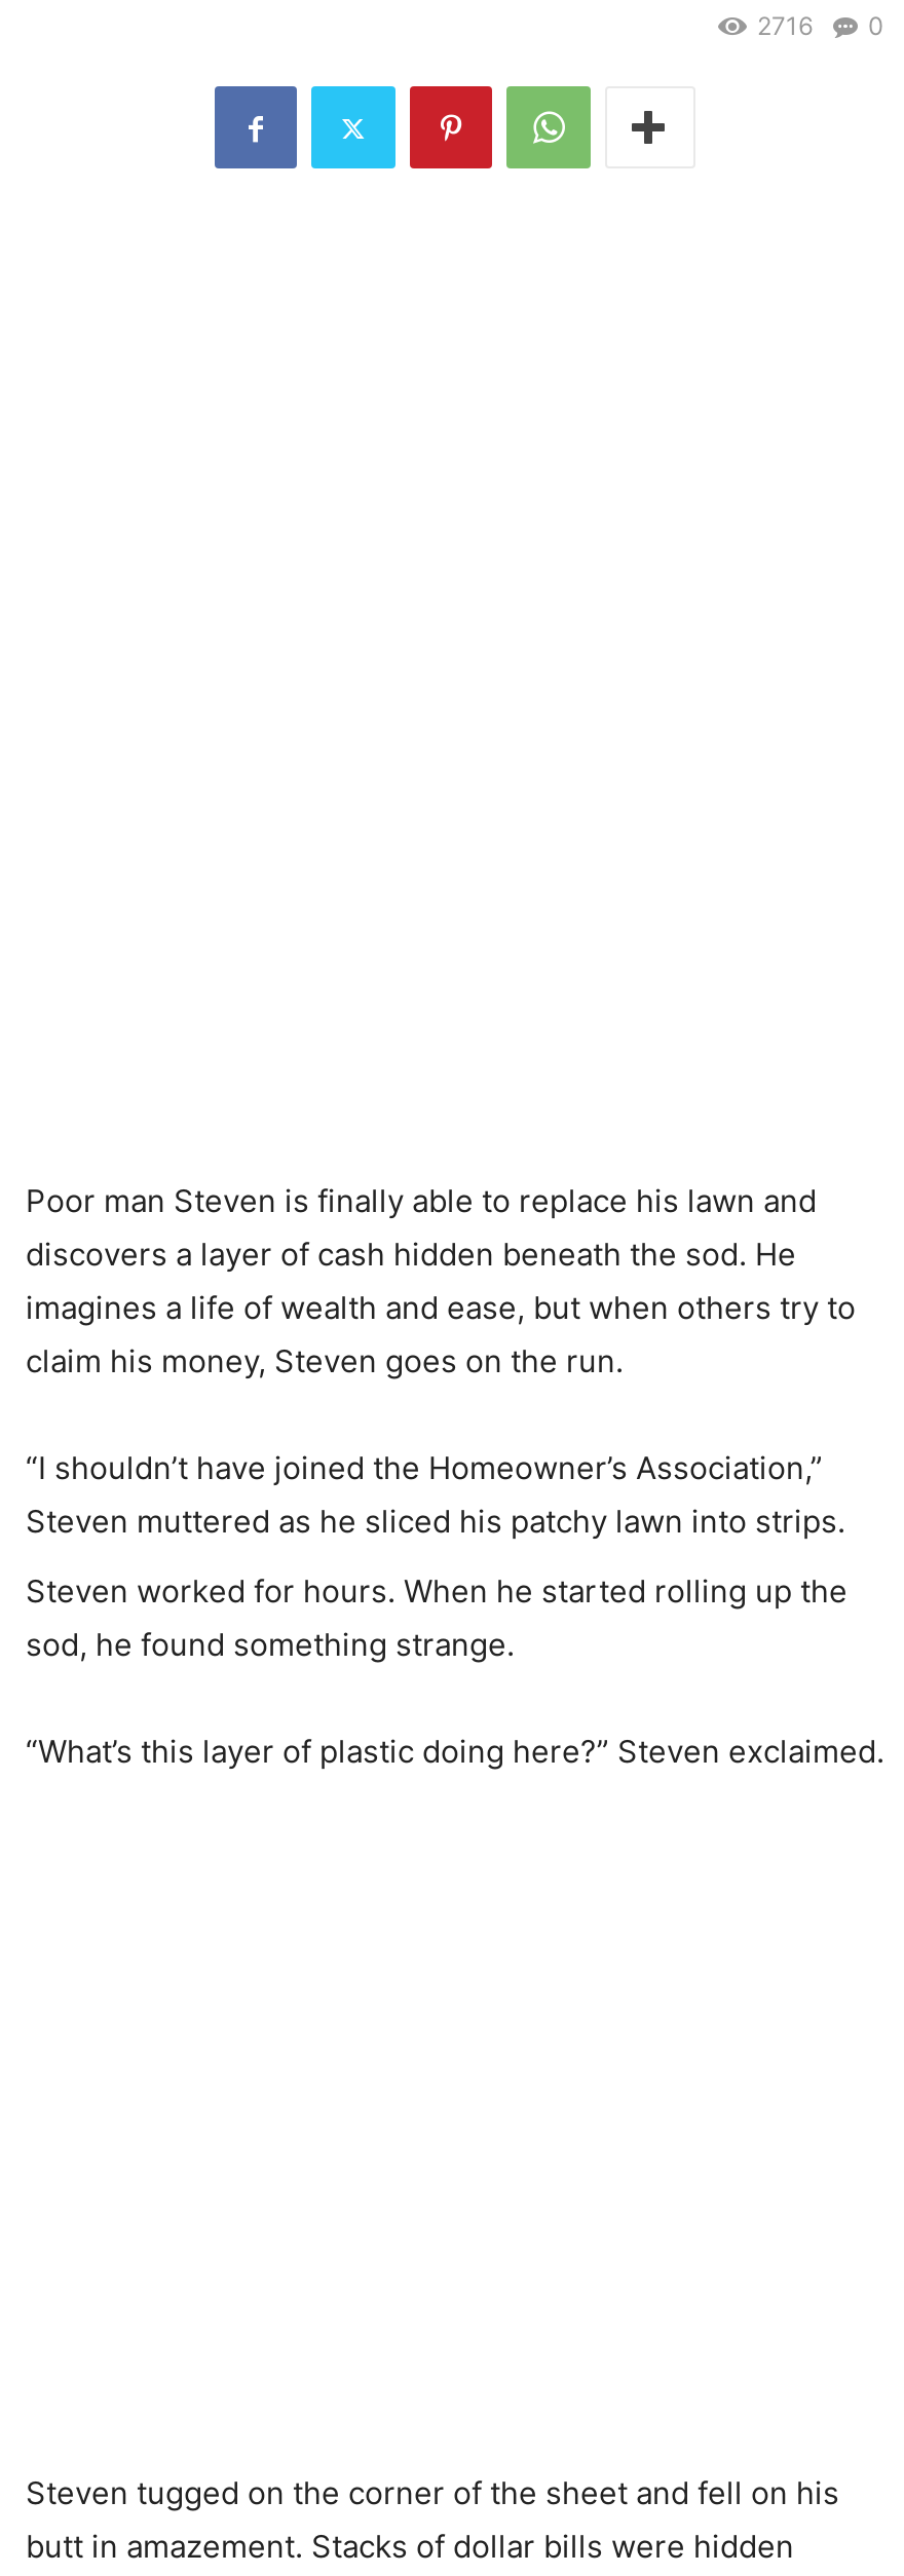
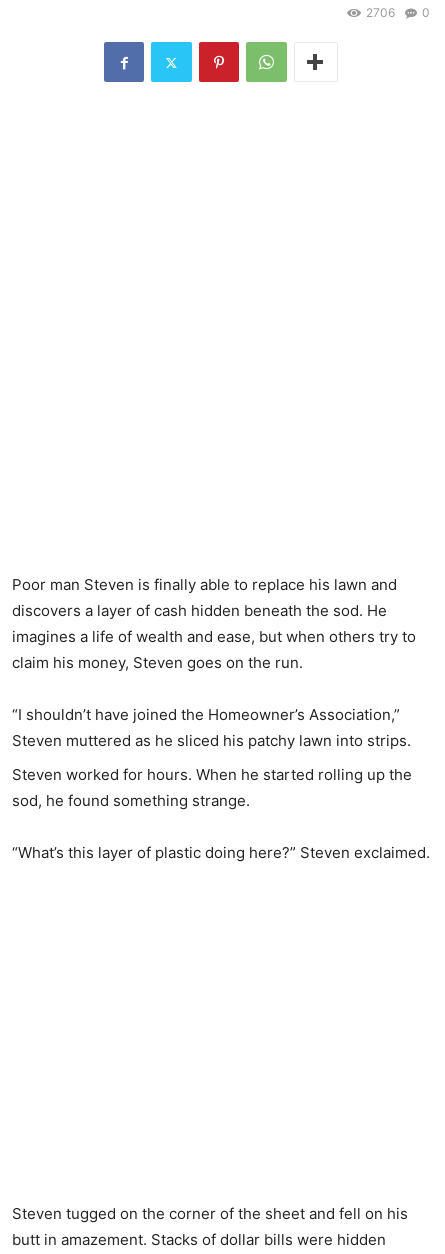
[757,10,884,41] 2716 0 -> [366,5,430,20] 2706 0

